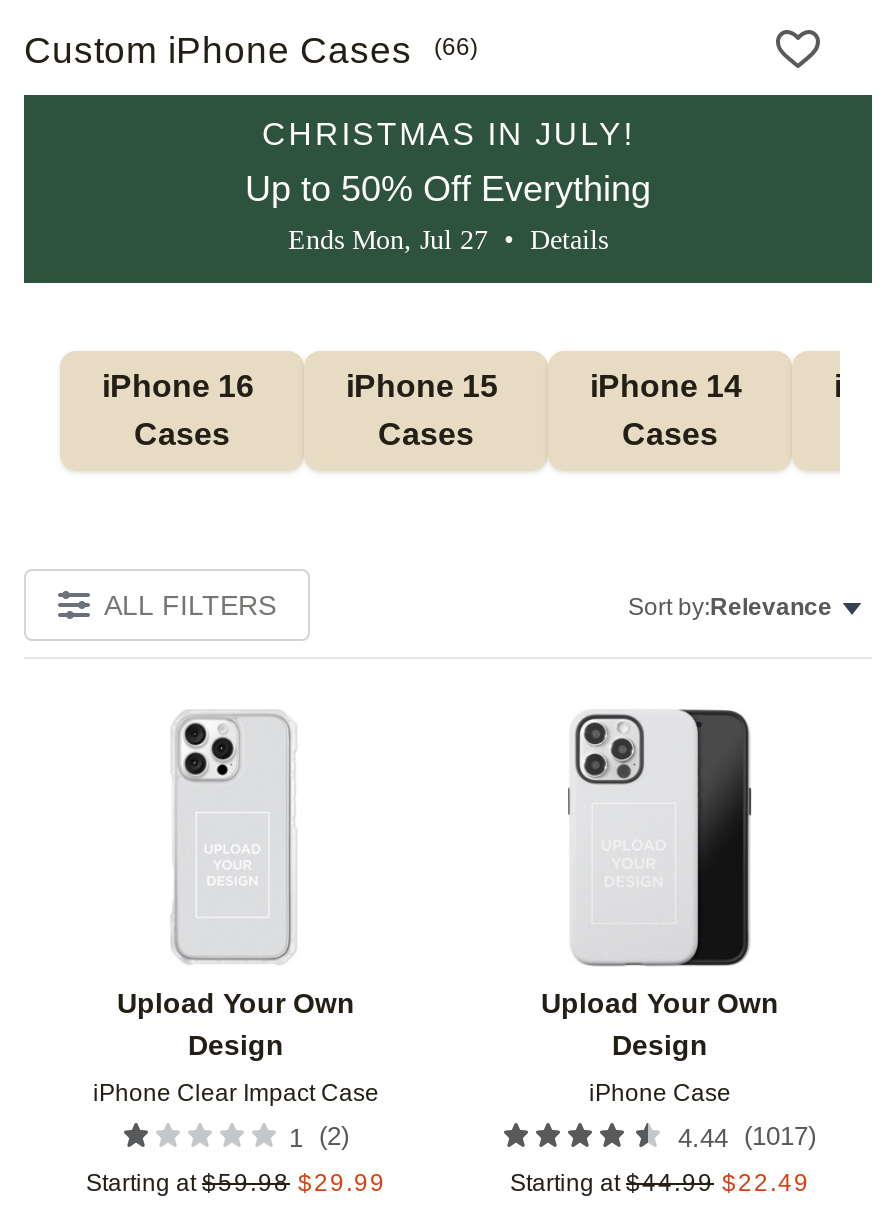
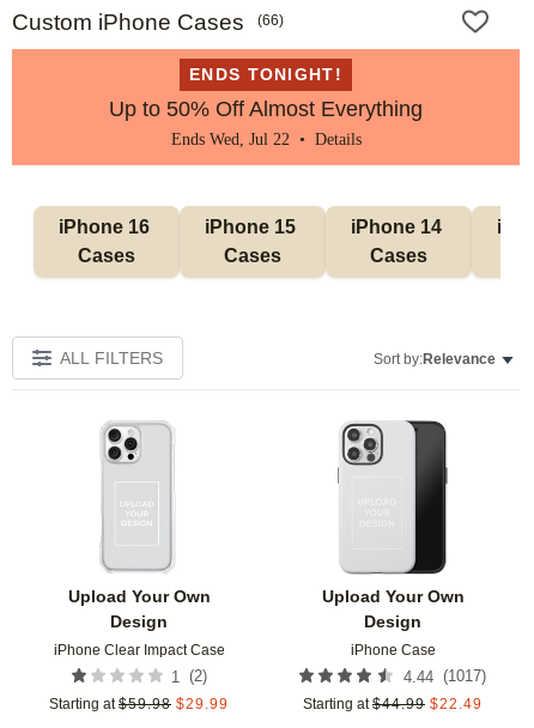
[22,93,874,285] [image] | CHRISTMAS IN JULY! | Up to 50% Off Everything | Ends Mon, Jul 27 • Details -> [11,48,521,166] [image] | ENDS TONIGHT! | Up to 50% Off Almost Everything | Ends Wed, Jul 22 • Details

